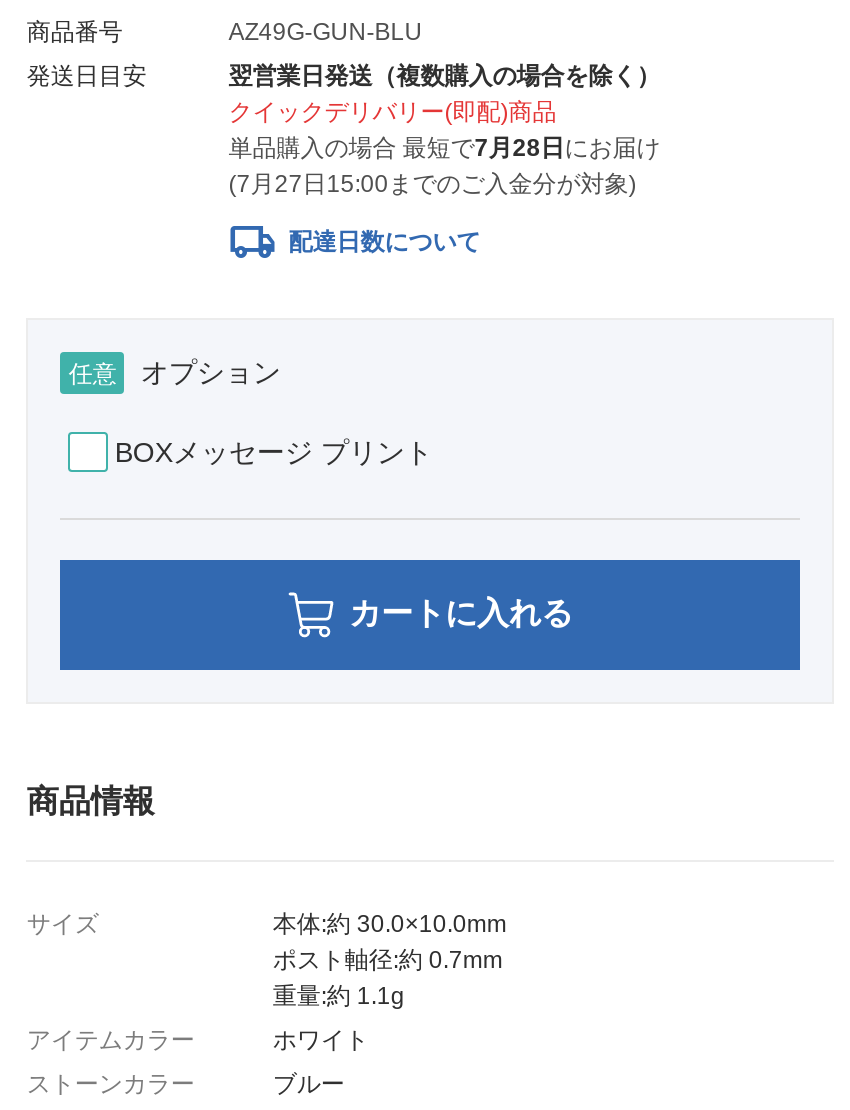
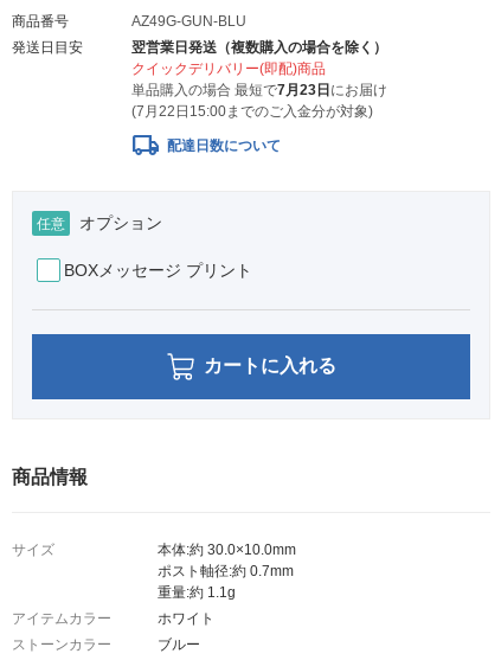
[228,134,660,162] 単品購入の場合 最短で7月28日にお届け -> [132,82,388,98] 単品購入の場合 最短で7月23日にお届け
[228,170,636,198] (7月27日15:00までのご入金分が対象) -> [132,103,373,120] (7月22日15:00までのご入金分が対象)

